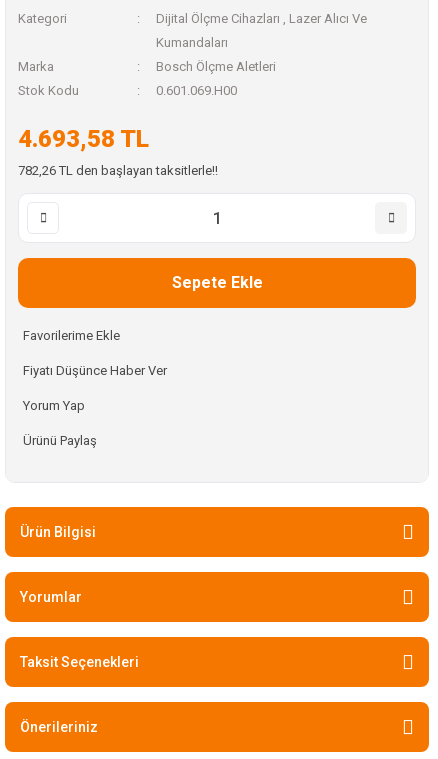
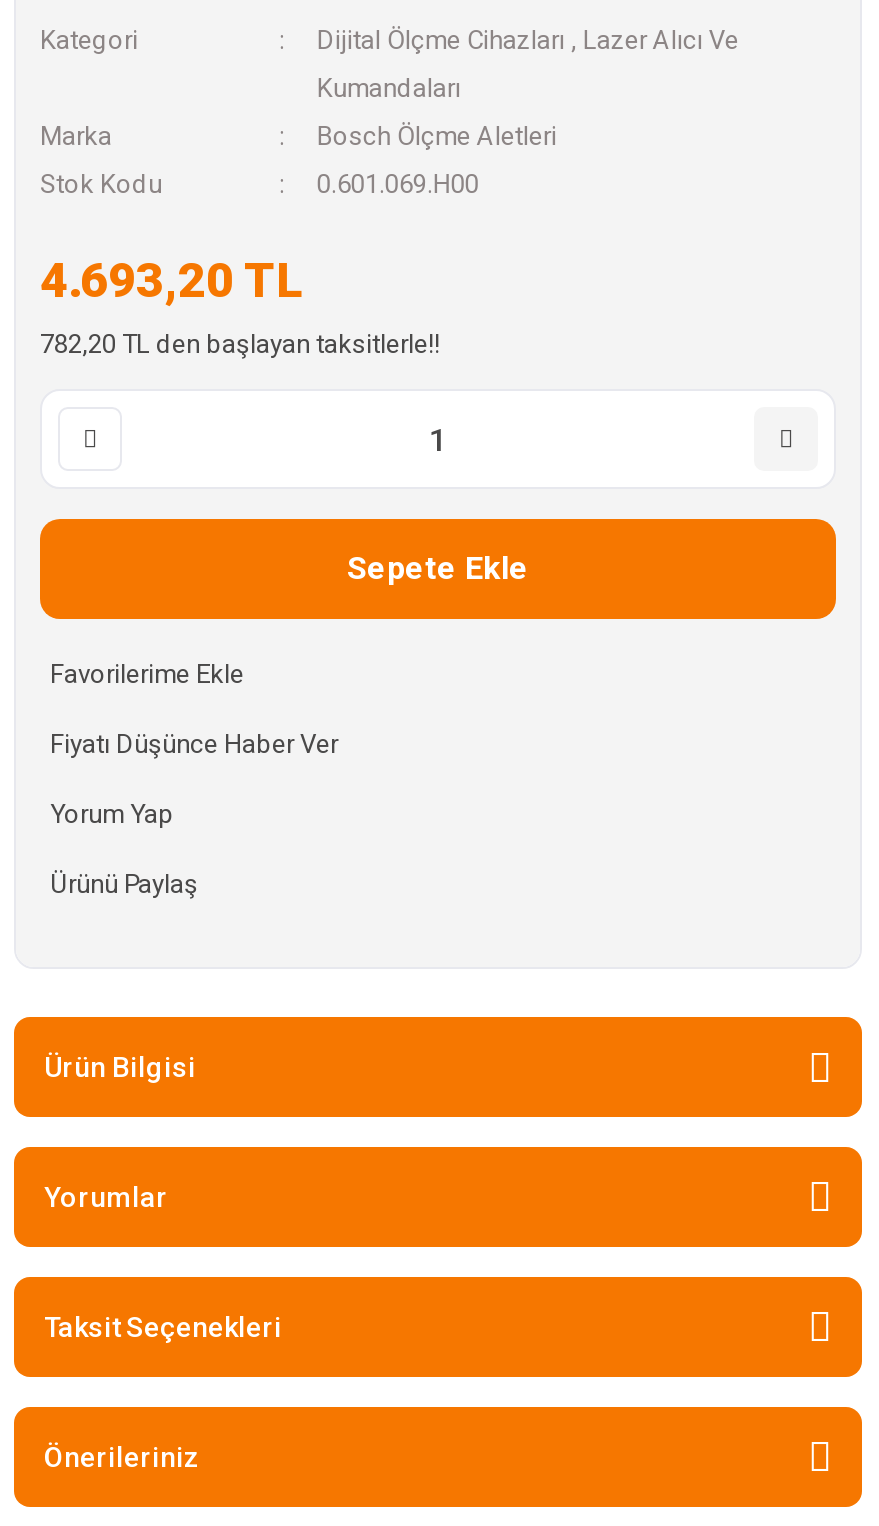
[18,125,149,153] 4.693,58 TL -> [40,253,302,309] 4.693,20 TL
[18,163,218,178] 782,26 TL den başlayan taksitlerle!! -> [40,329,440,359] 782,20 TL den başlayan taksitlerle!!

